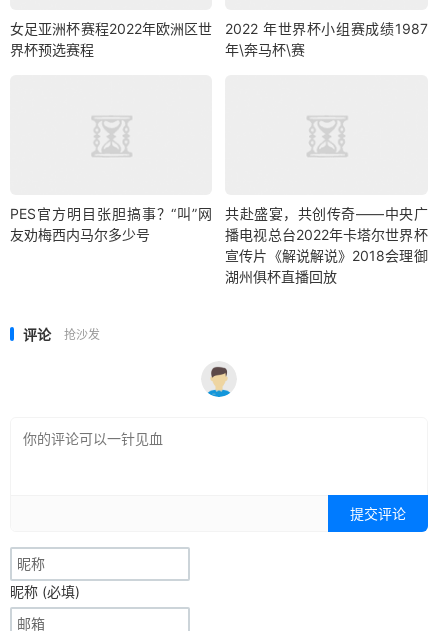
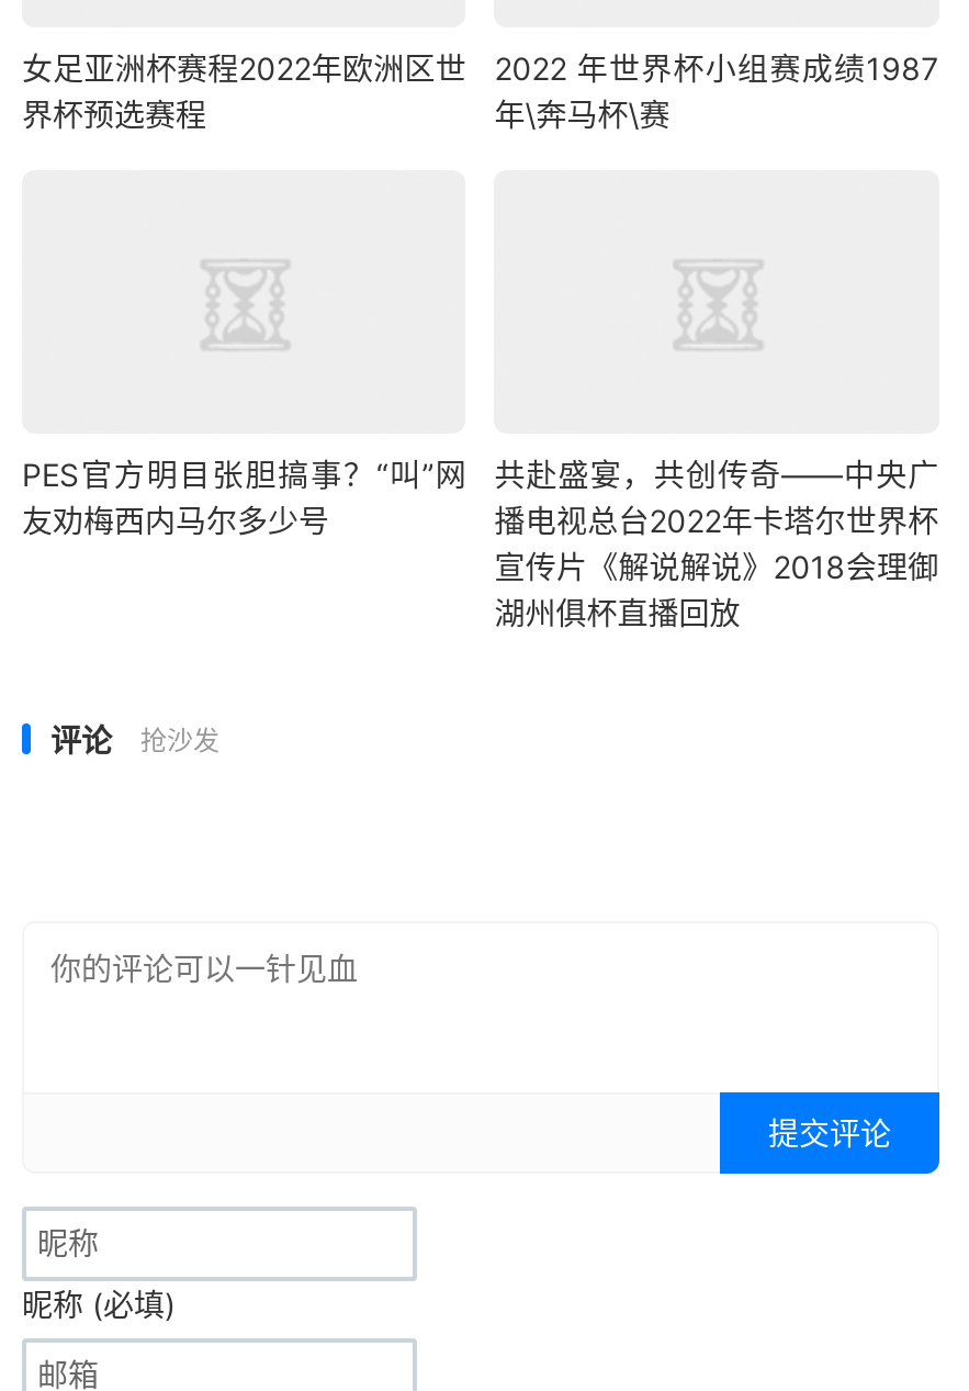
[202,362,236,398] [image] -> none

